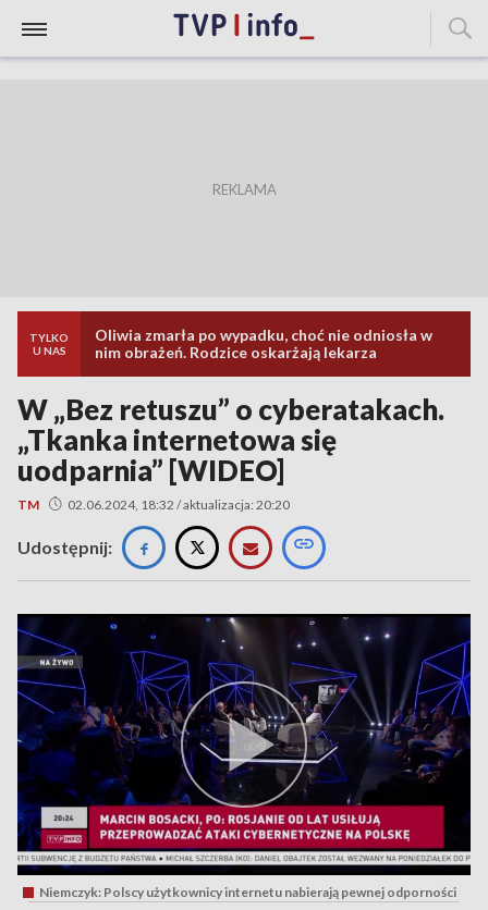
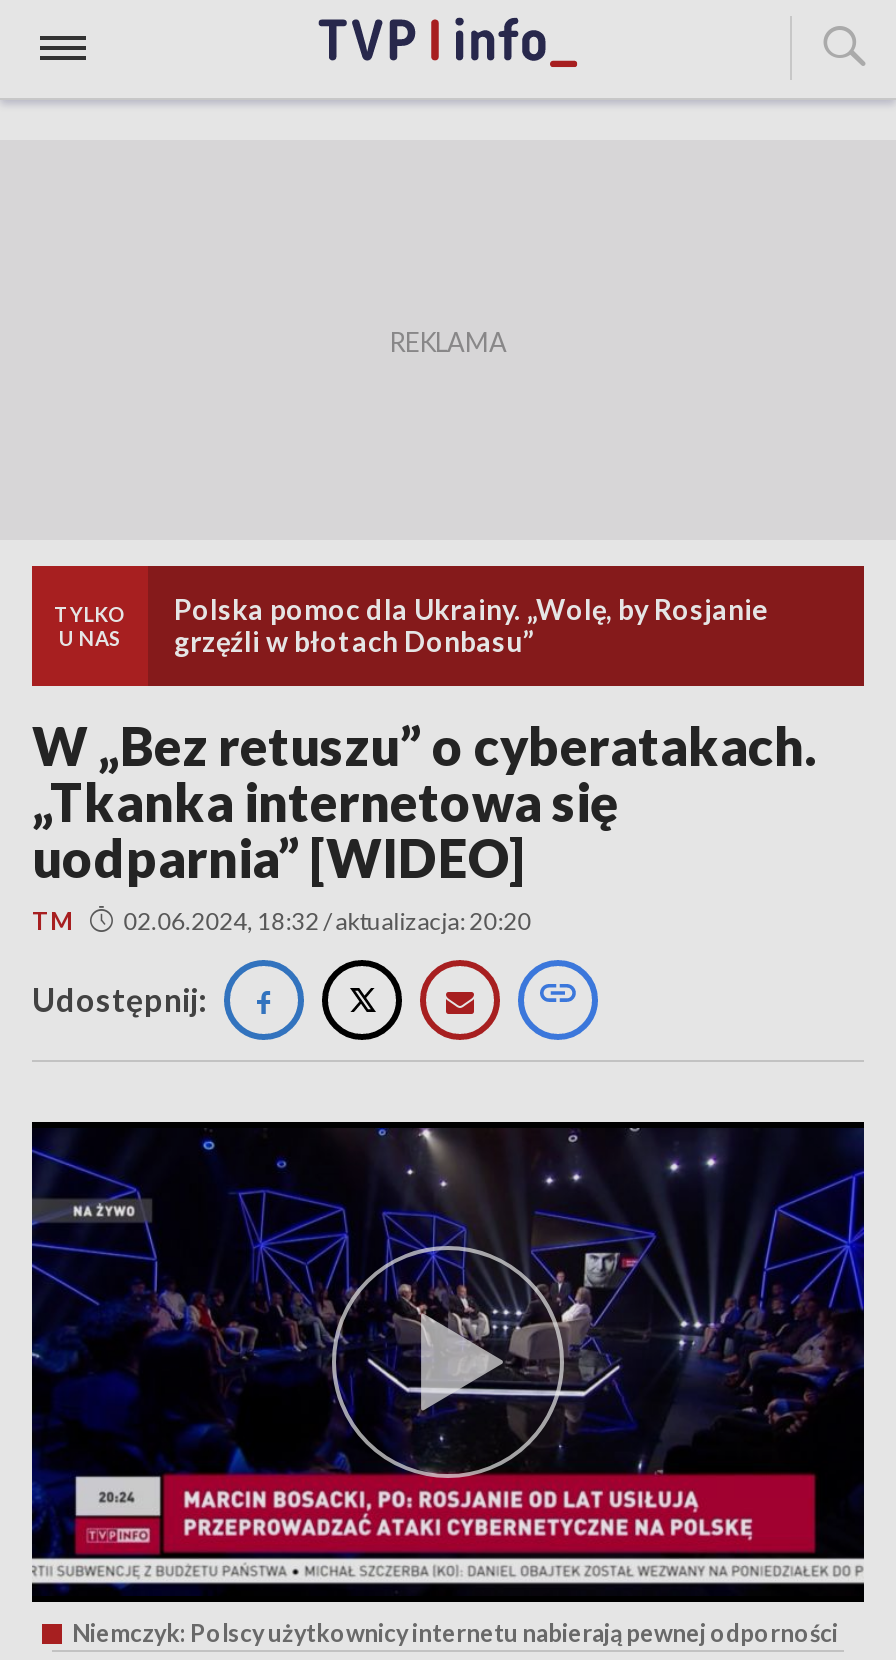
[95,325,432,361] Oliwia zmarła po wypadku, choć nie odniosła w | nim obrażeń. Rodzice oskarżają lekarza -> [174,592,768,658] Polska pomoc dla Ukrainy. „Wolę, by Rosjanie | grzęźli w błotach Donbasu”

